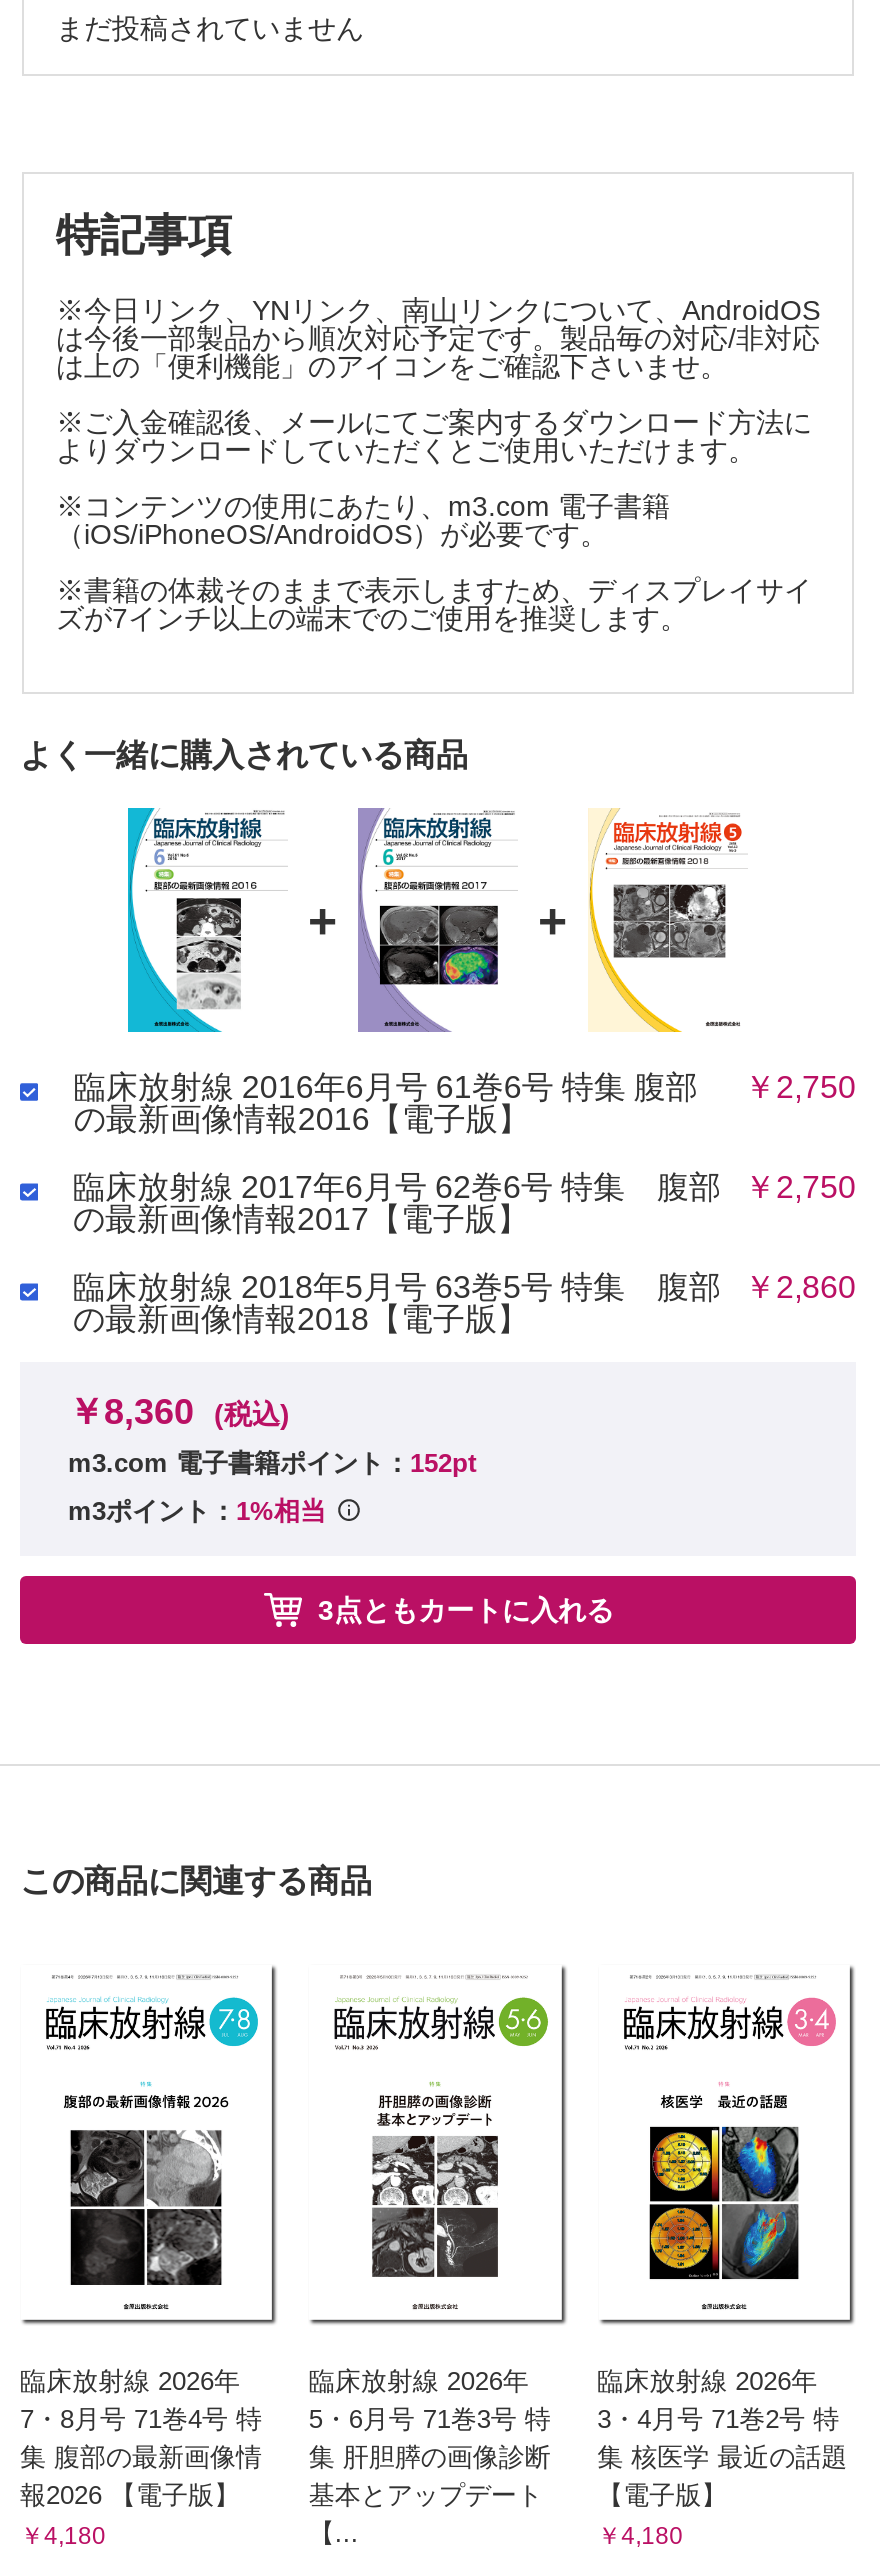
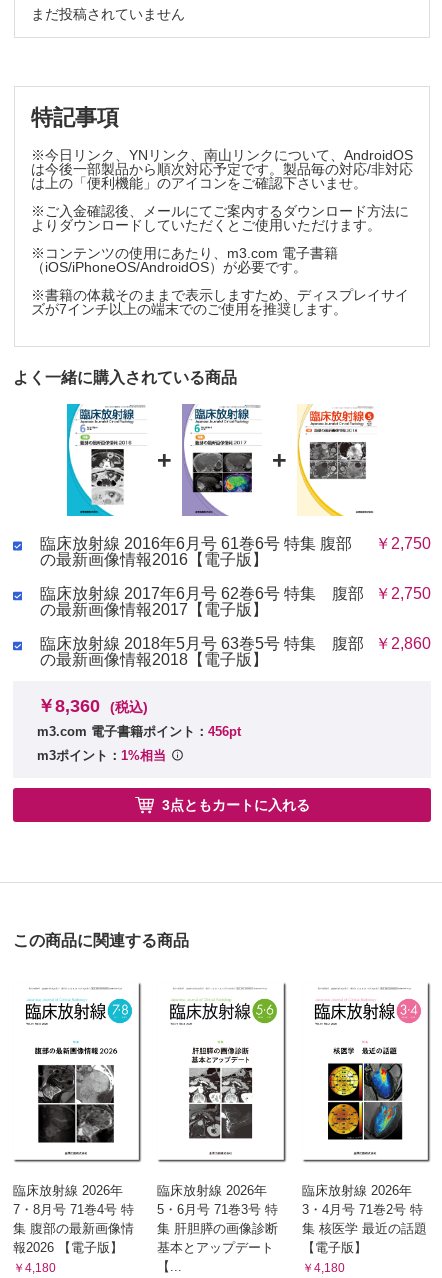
[68,1449,476,1479] m3.com 電子書籍ポイント：152pt -> [37,724,241,739] m3.com 電子書籍ポイント：456pt

